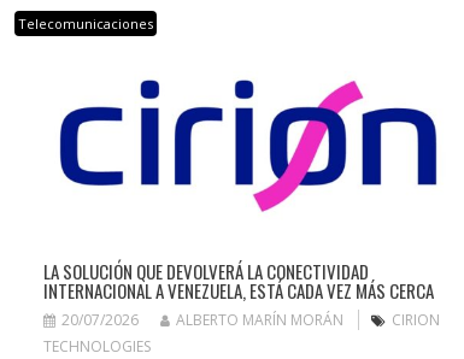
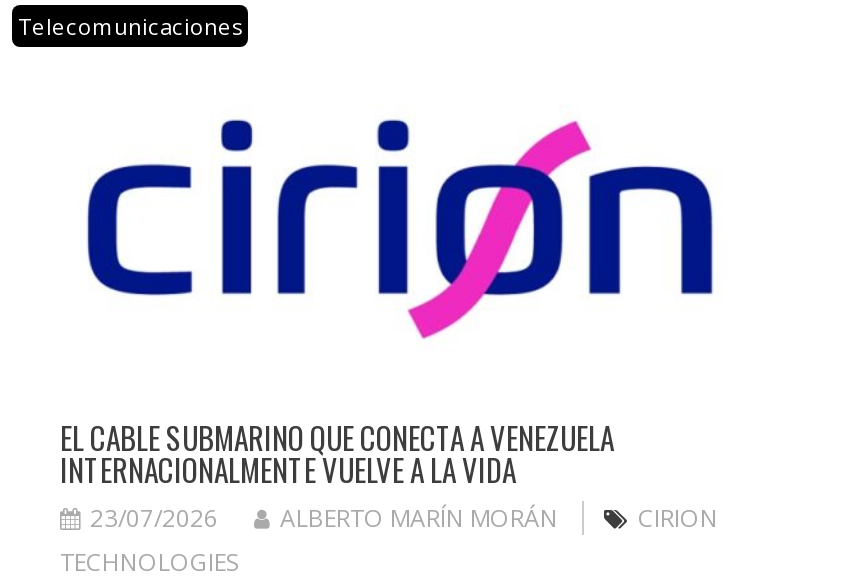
[43,257,434,330] LA SOLUCIÓN QUE DEVOLVERÁ LA CONECTIVIDAD | INTERNACIONAL A VENEZUELA, ESTÁ CADA VEZ MÁS CERCA | 20/07/2026 -> [60,415,614,535] EL CABLE SUBMARINO QUE CONECTA A VENEZUELA | INTERNACIONALMENTE VUELVE A LA VIDA | 23/07/2026

